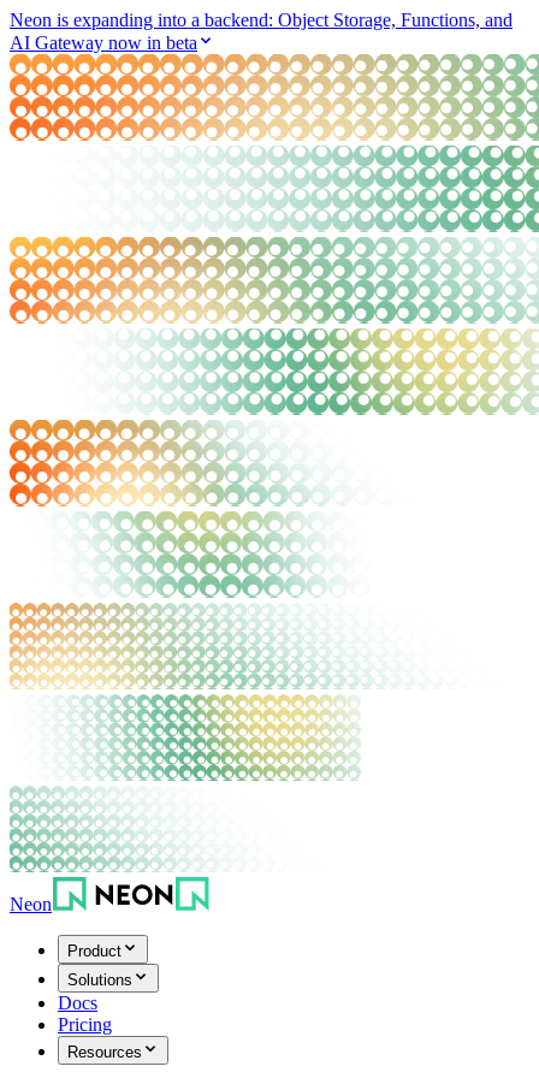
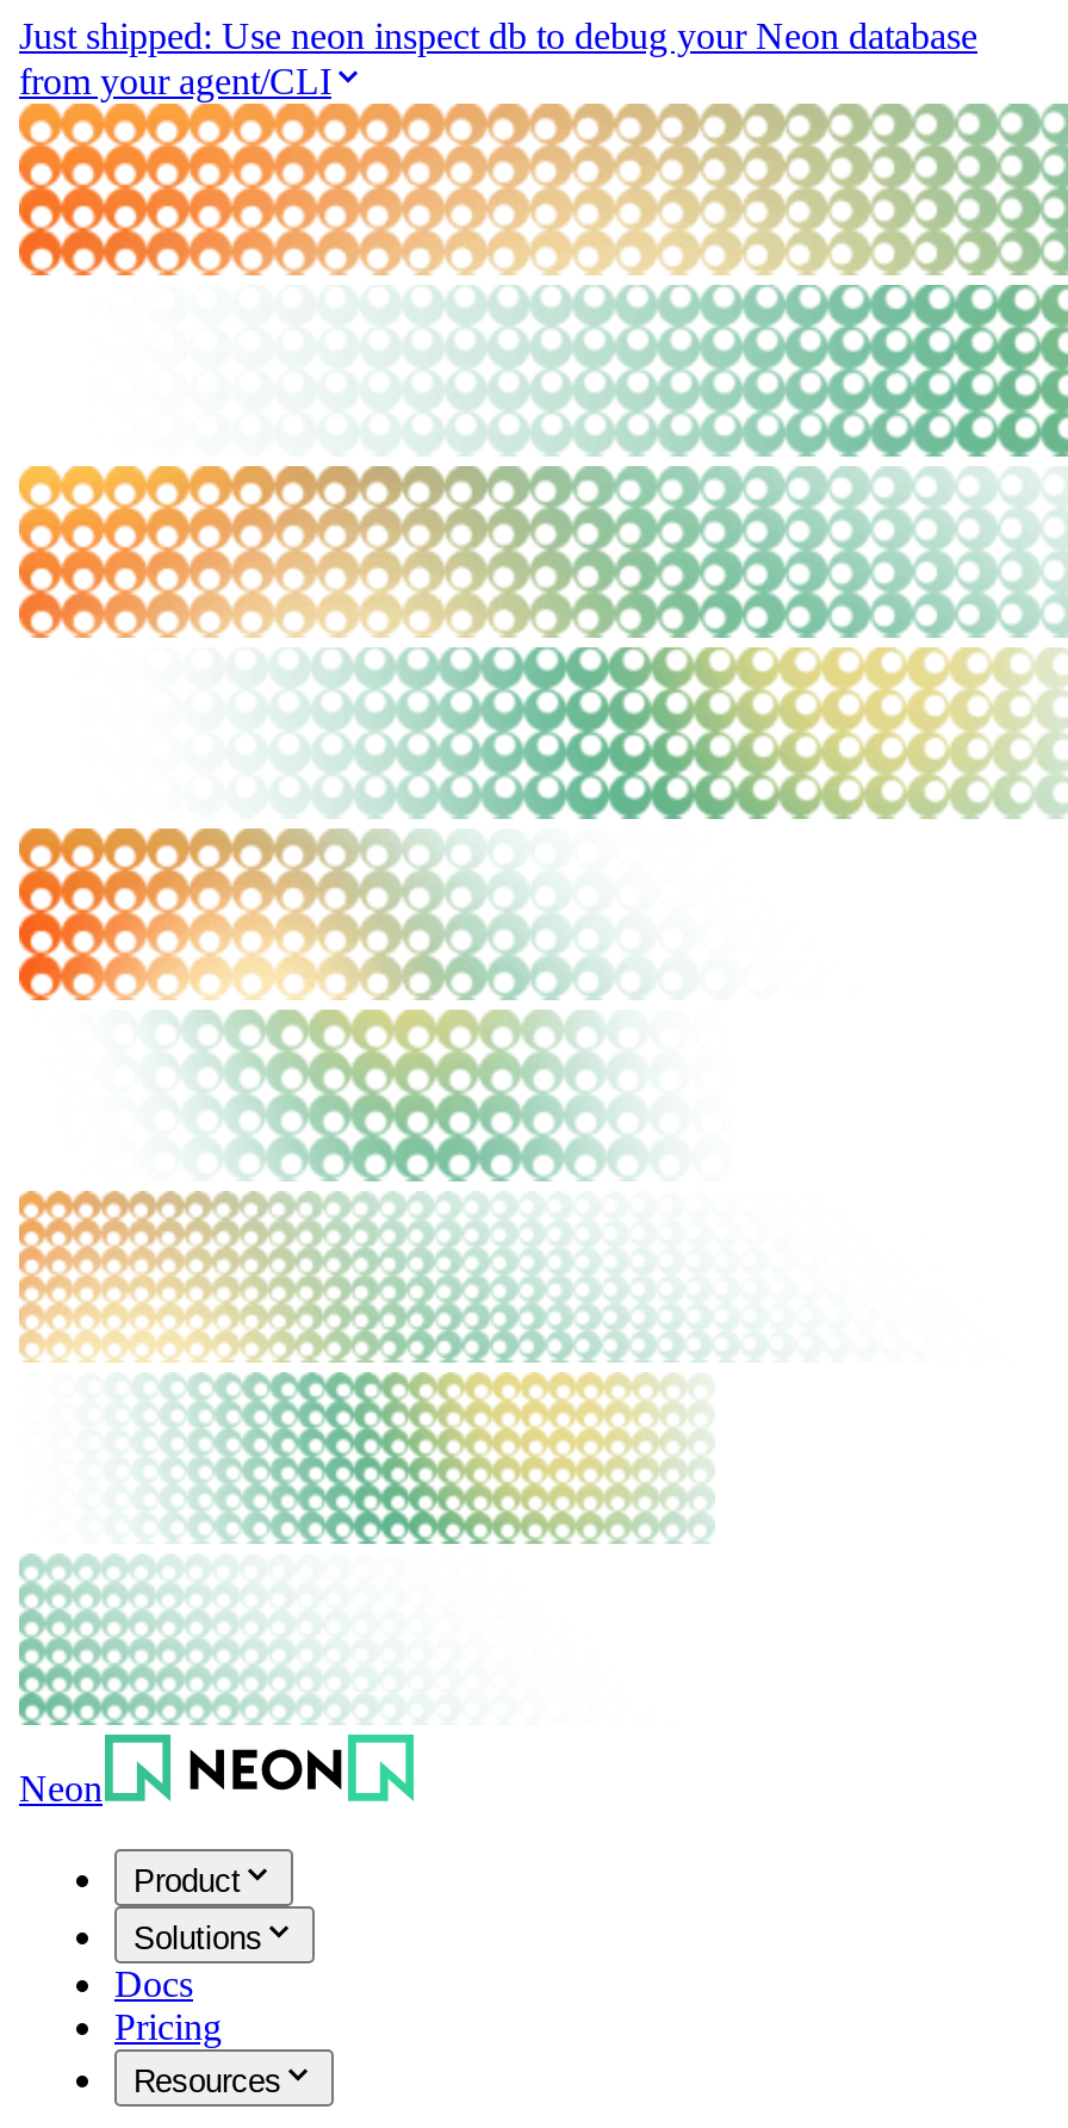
[10,10,513,53] Neon is expanding into a backend: Object Storage, Functions, and | AI Gateway now in beta -> [19,15,977,101] Just shipped: Use neon inspect db to debug your Neon database | from your agent/CLI

